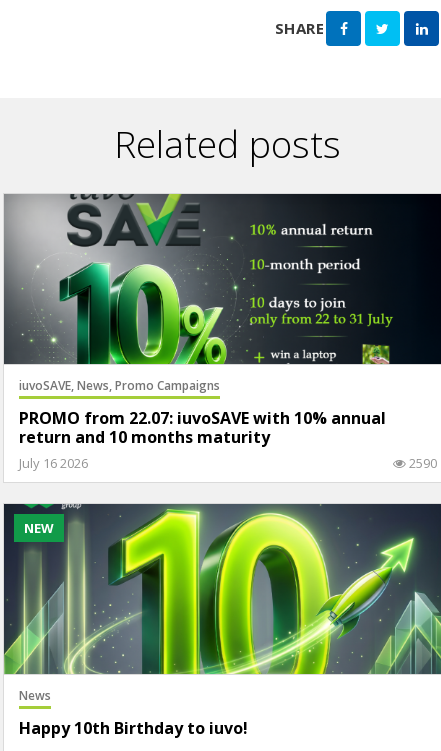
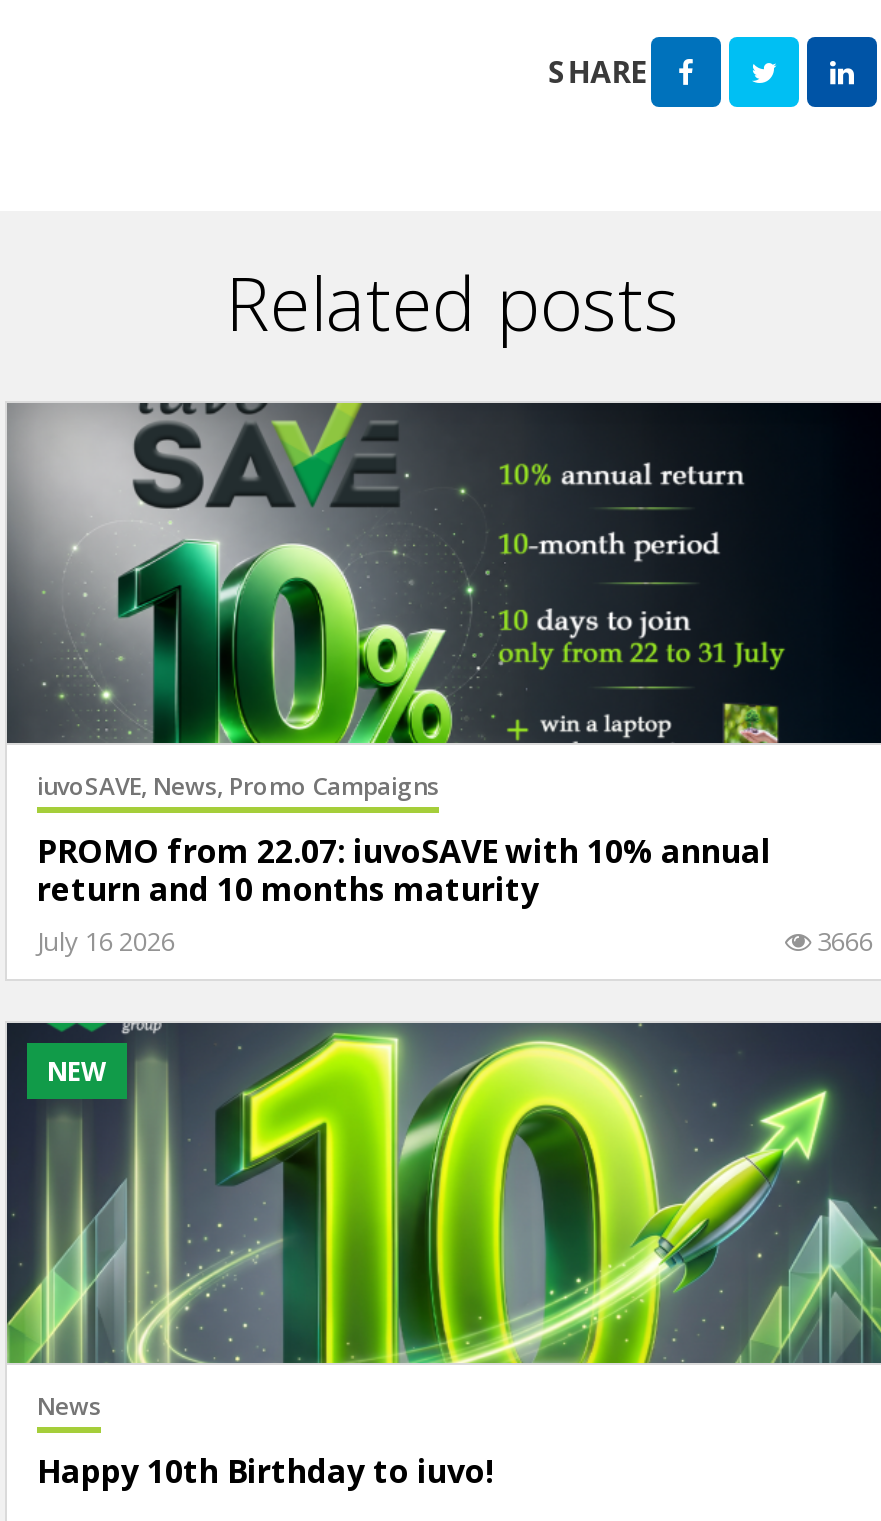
[406,454,437,472] 2590 -> [811,923,873,959] 3666

